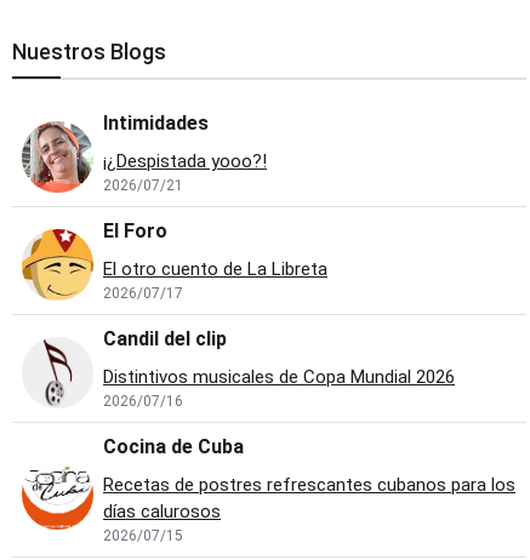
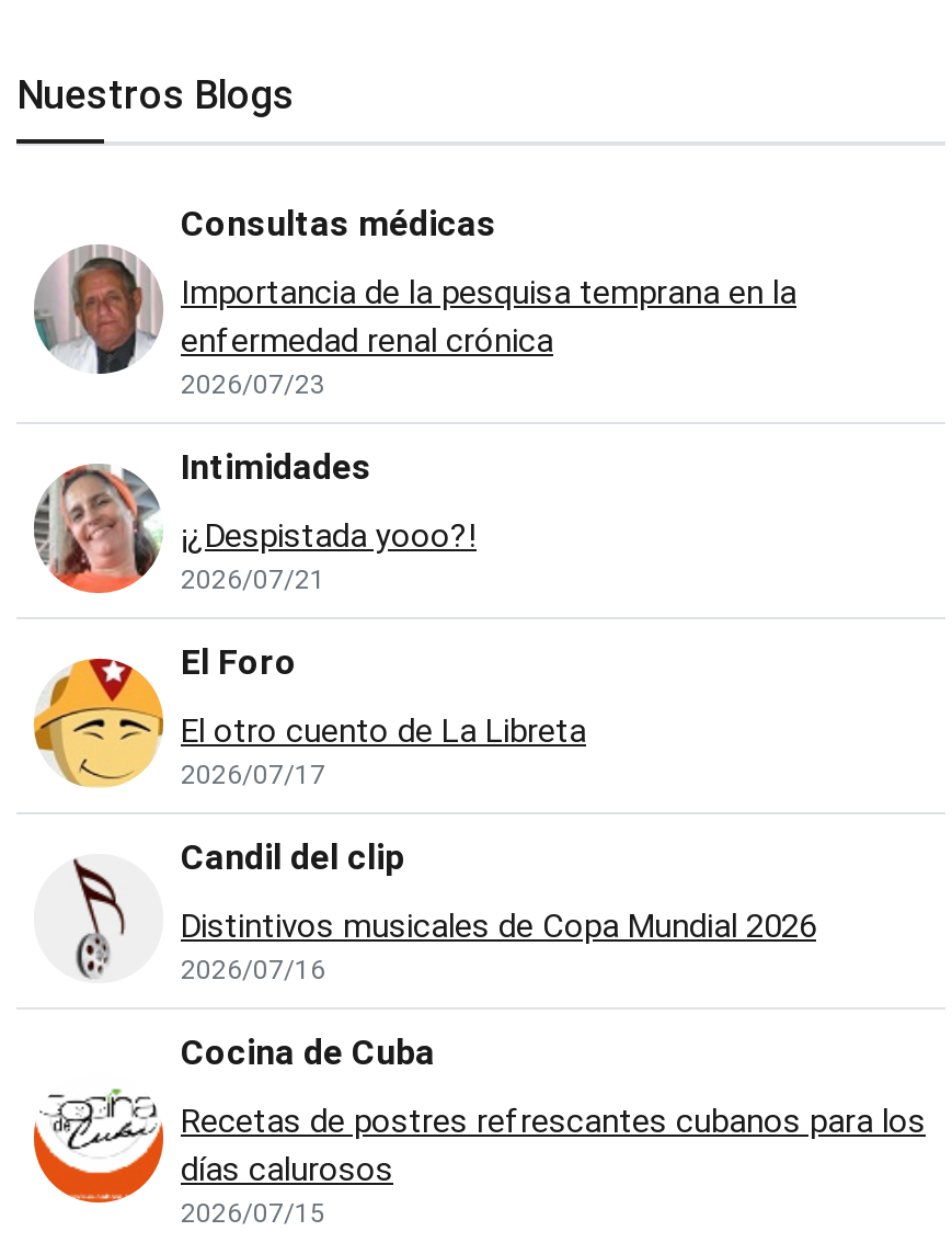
none -> [32,203,796,400] [image] | Consultas médicas | Importancia de la pesquisa temprana en la | enfermedad renal crónica | 2026/07/23

